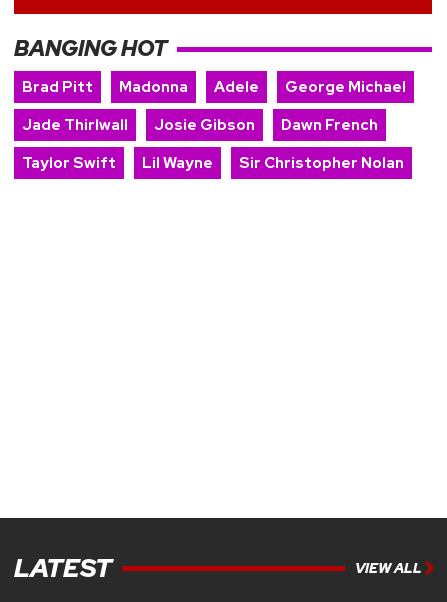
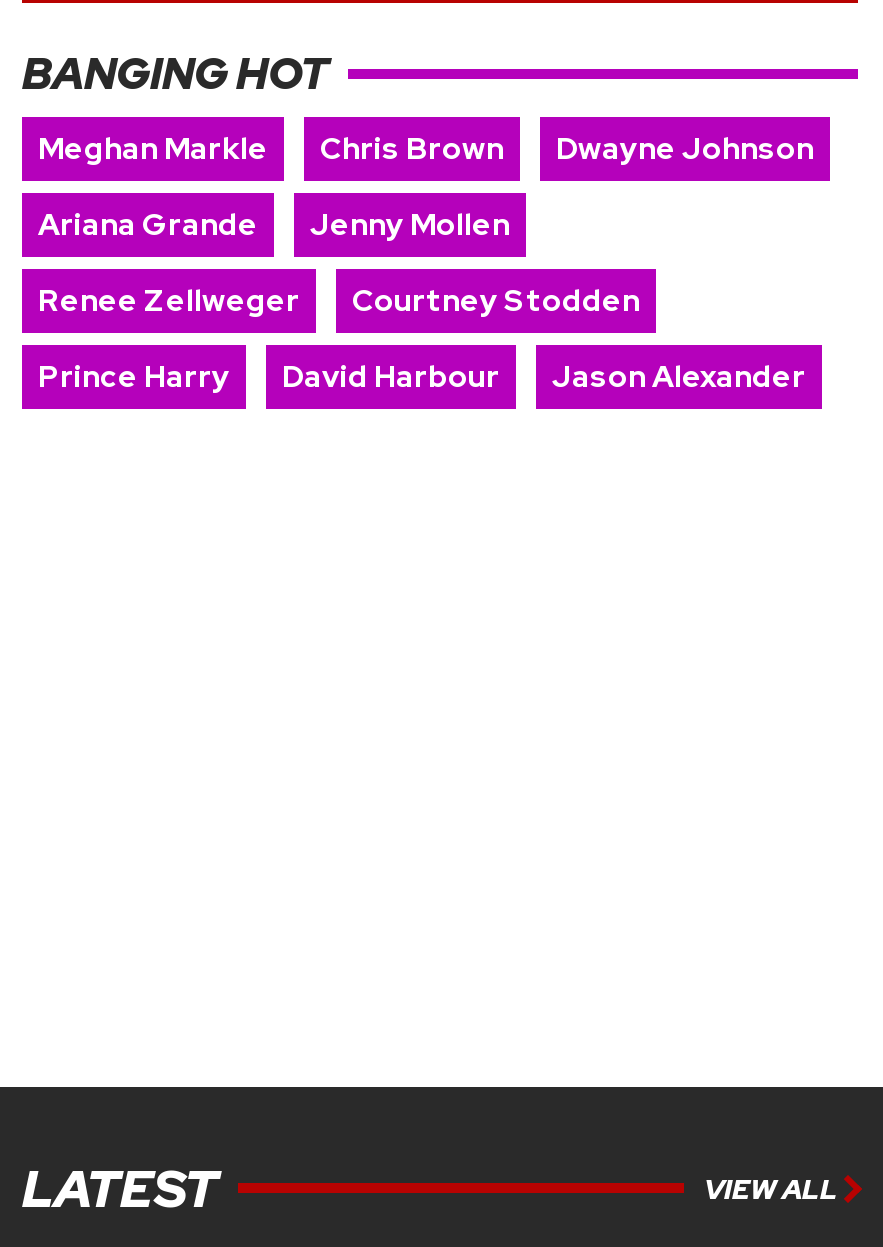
[22,77,406,173] Brad Pitt | Madonna | Adele | George Michael | Jade Thirlwall | Josie Gibson | Dawn French | Taylor Swift | Lil Wayne | Sir Christopher Nolan -> [38,129,814,397] Meghan Markle | Chris Brown | Dwayne Johnson | Ariana Grande | Jenny Mollen | Renee Zellweger | Courtney Stodden | Prince Harry | David Harbour | Jason Alexander

